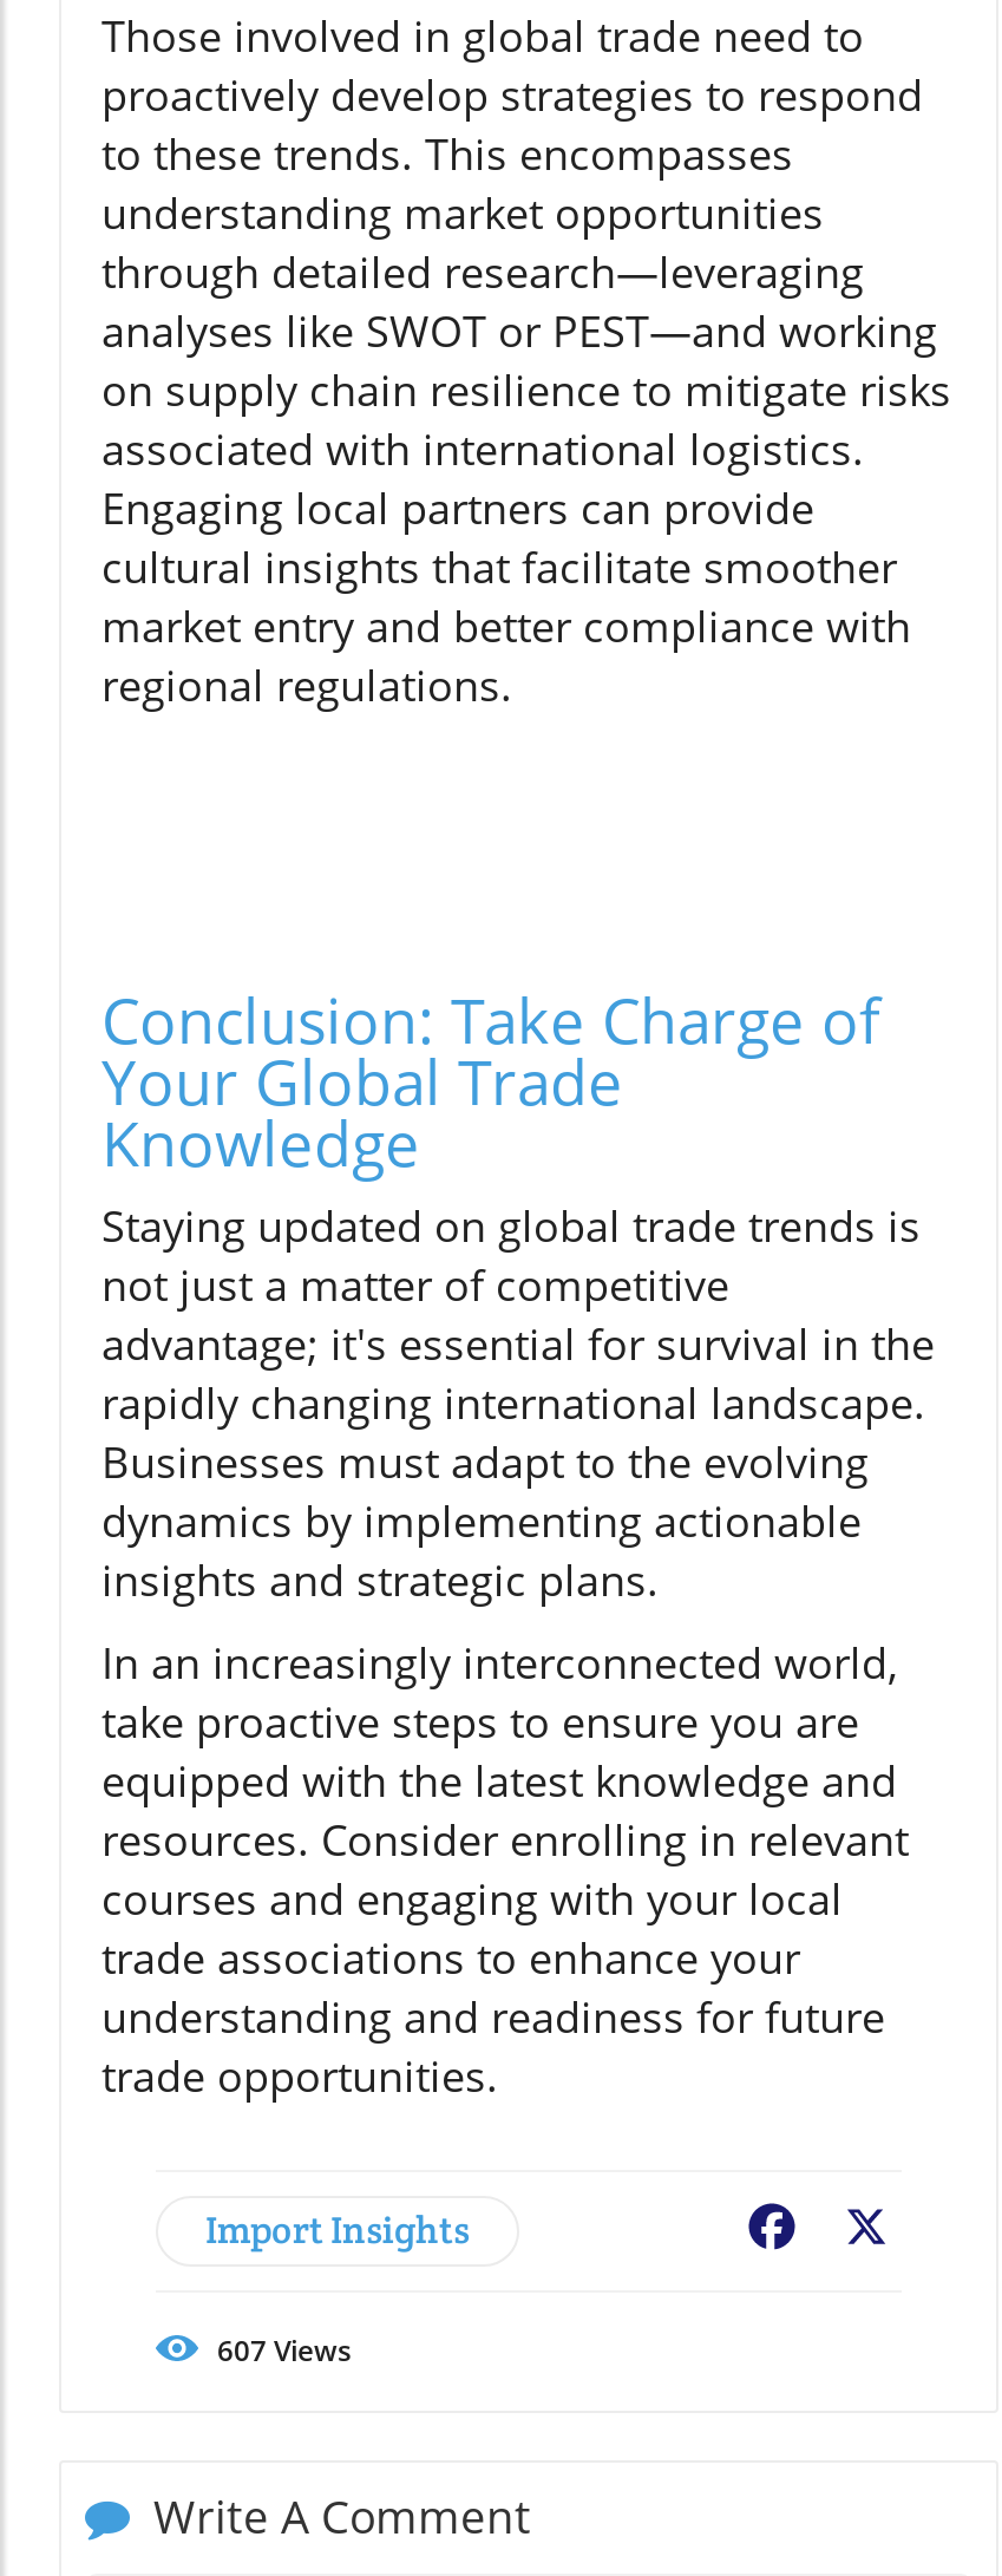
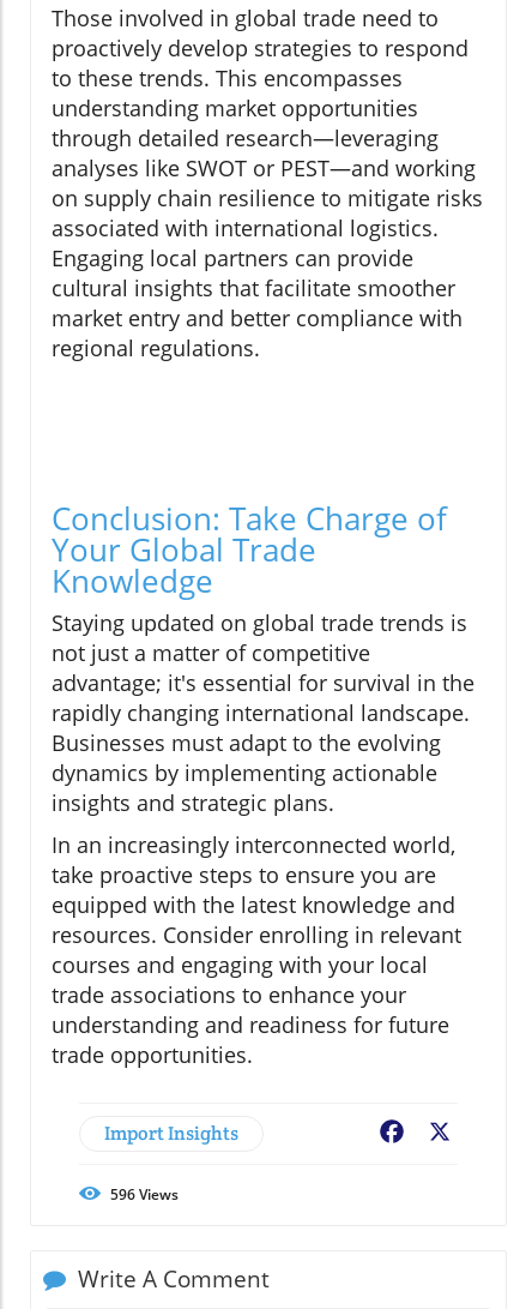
[217,2330,352,2371] 607 Views -> [110,1184,179,1205] 596 Views

